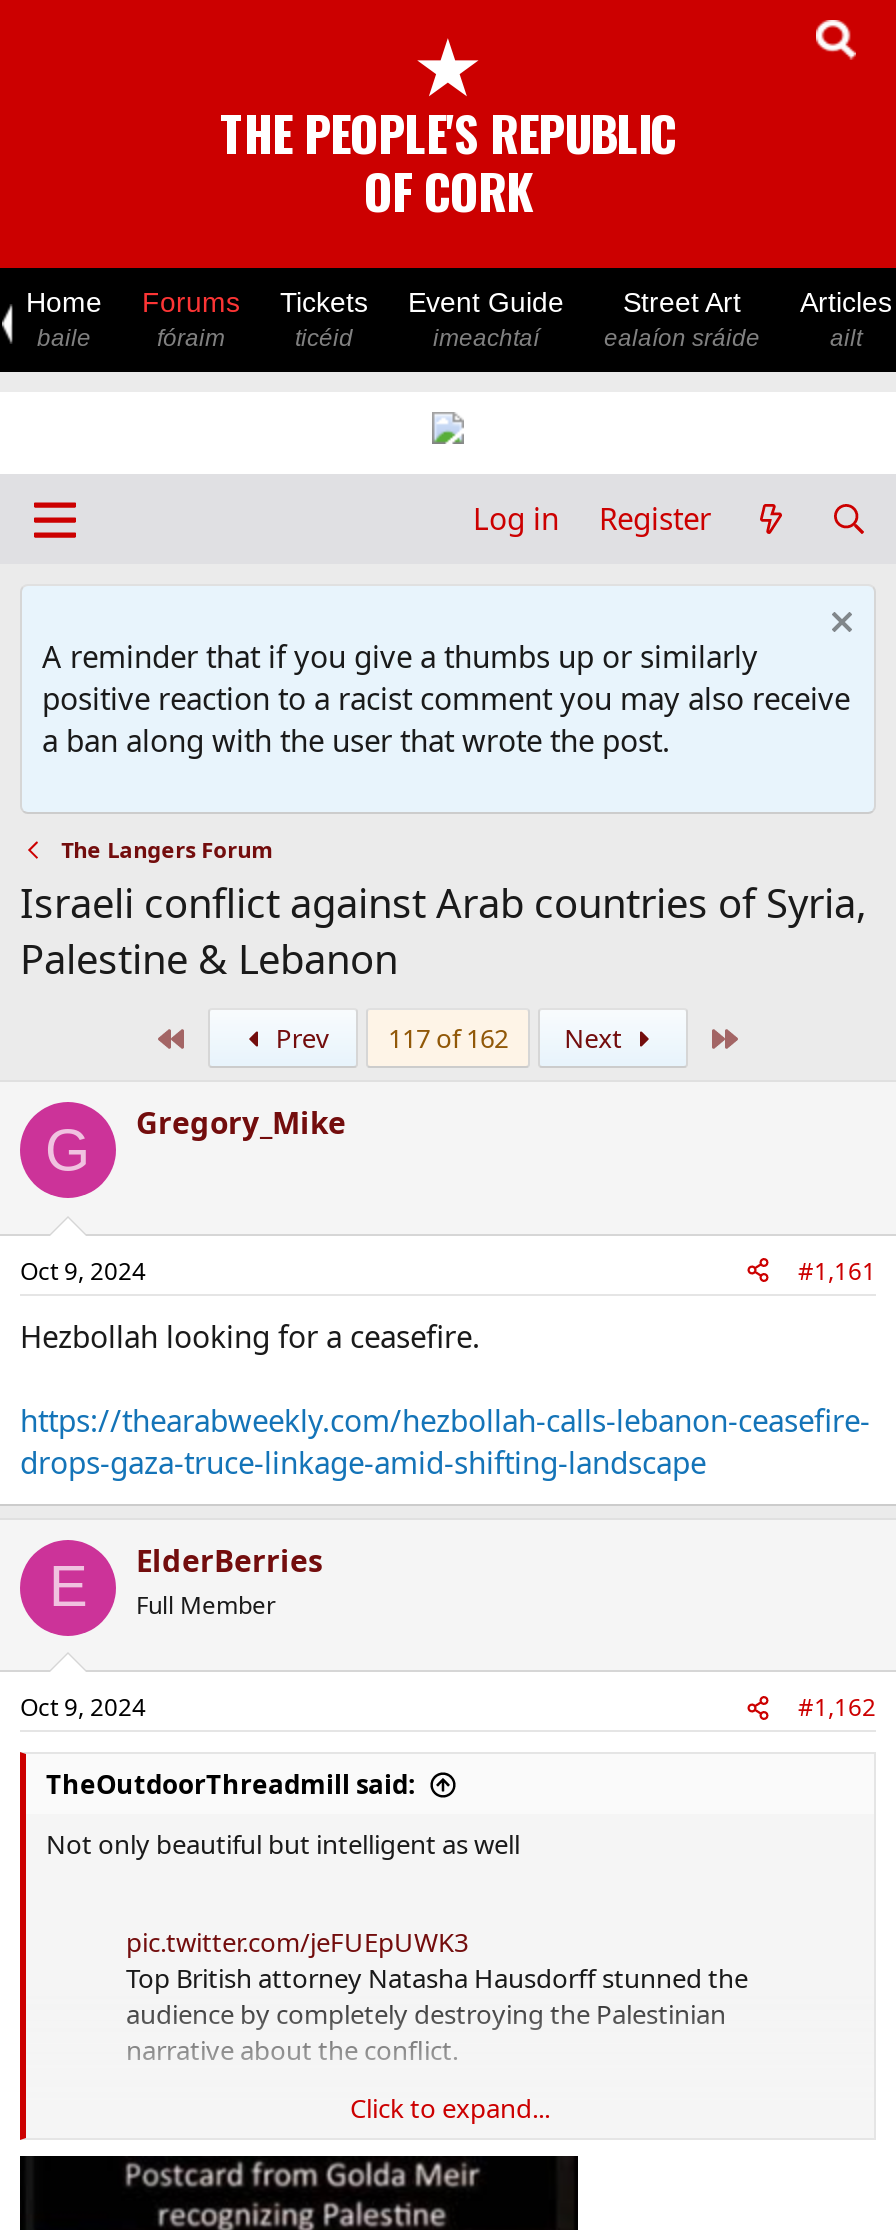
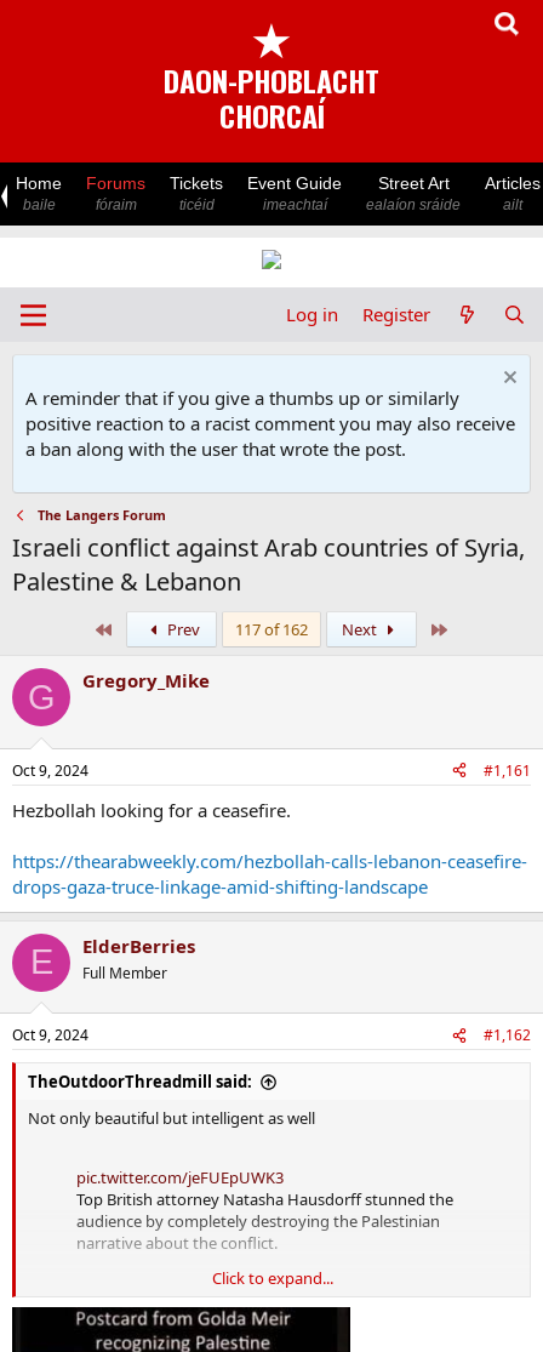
[220,96,676,226] THE PEOPLE'S REPUBLIC | OF CORK -> [164,58,379,137] DAON-PHOBLACHT | CHORCAÍ

